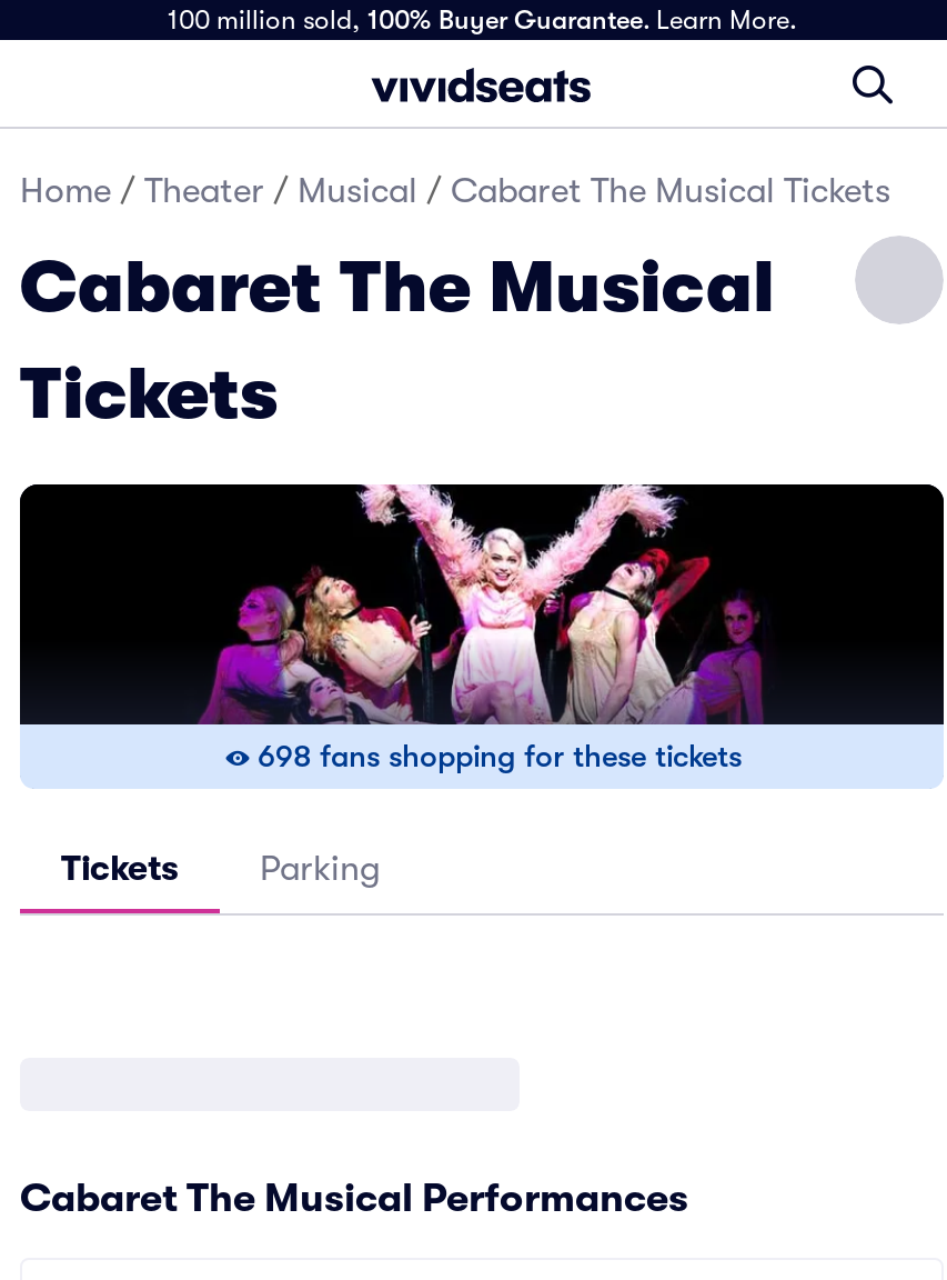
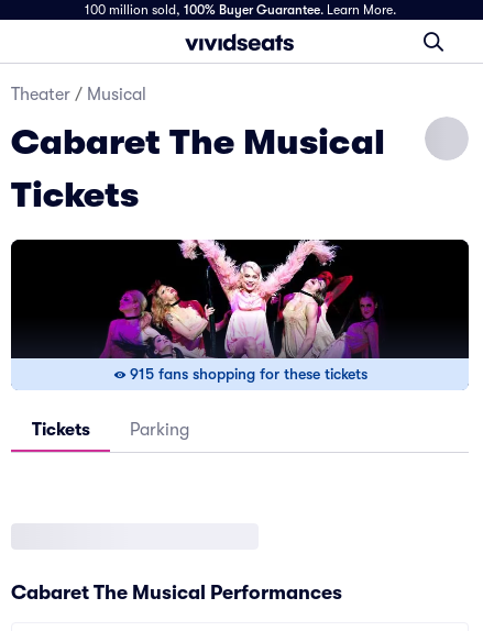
[20,171,890,211] Home / Theater / Musical / Cabaret The Musical Tickets -> [11,85,146,104] Theater / Musical
[258,738,742,773] 698 fans shopping for these tickets -> [130,365,367,383] 915 fans shopping for these tickets

